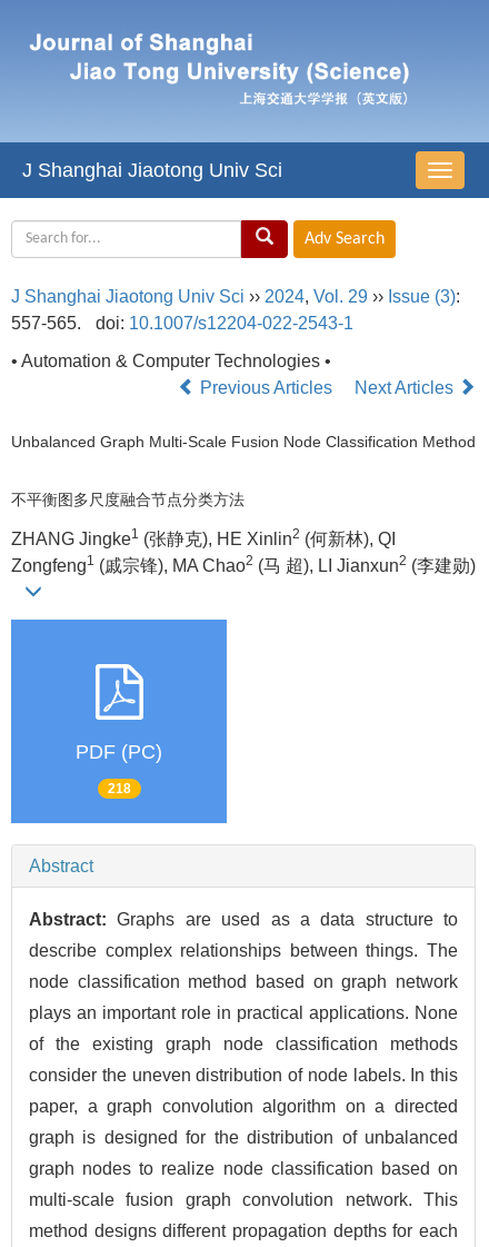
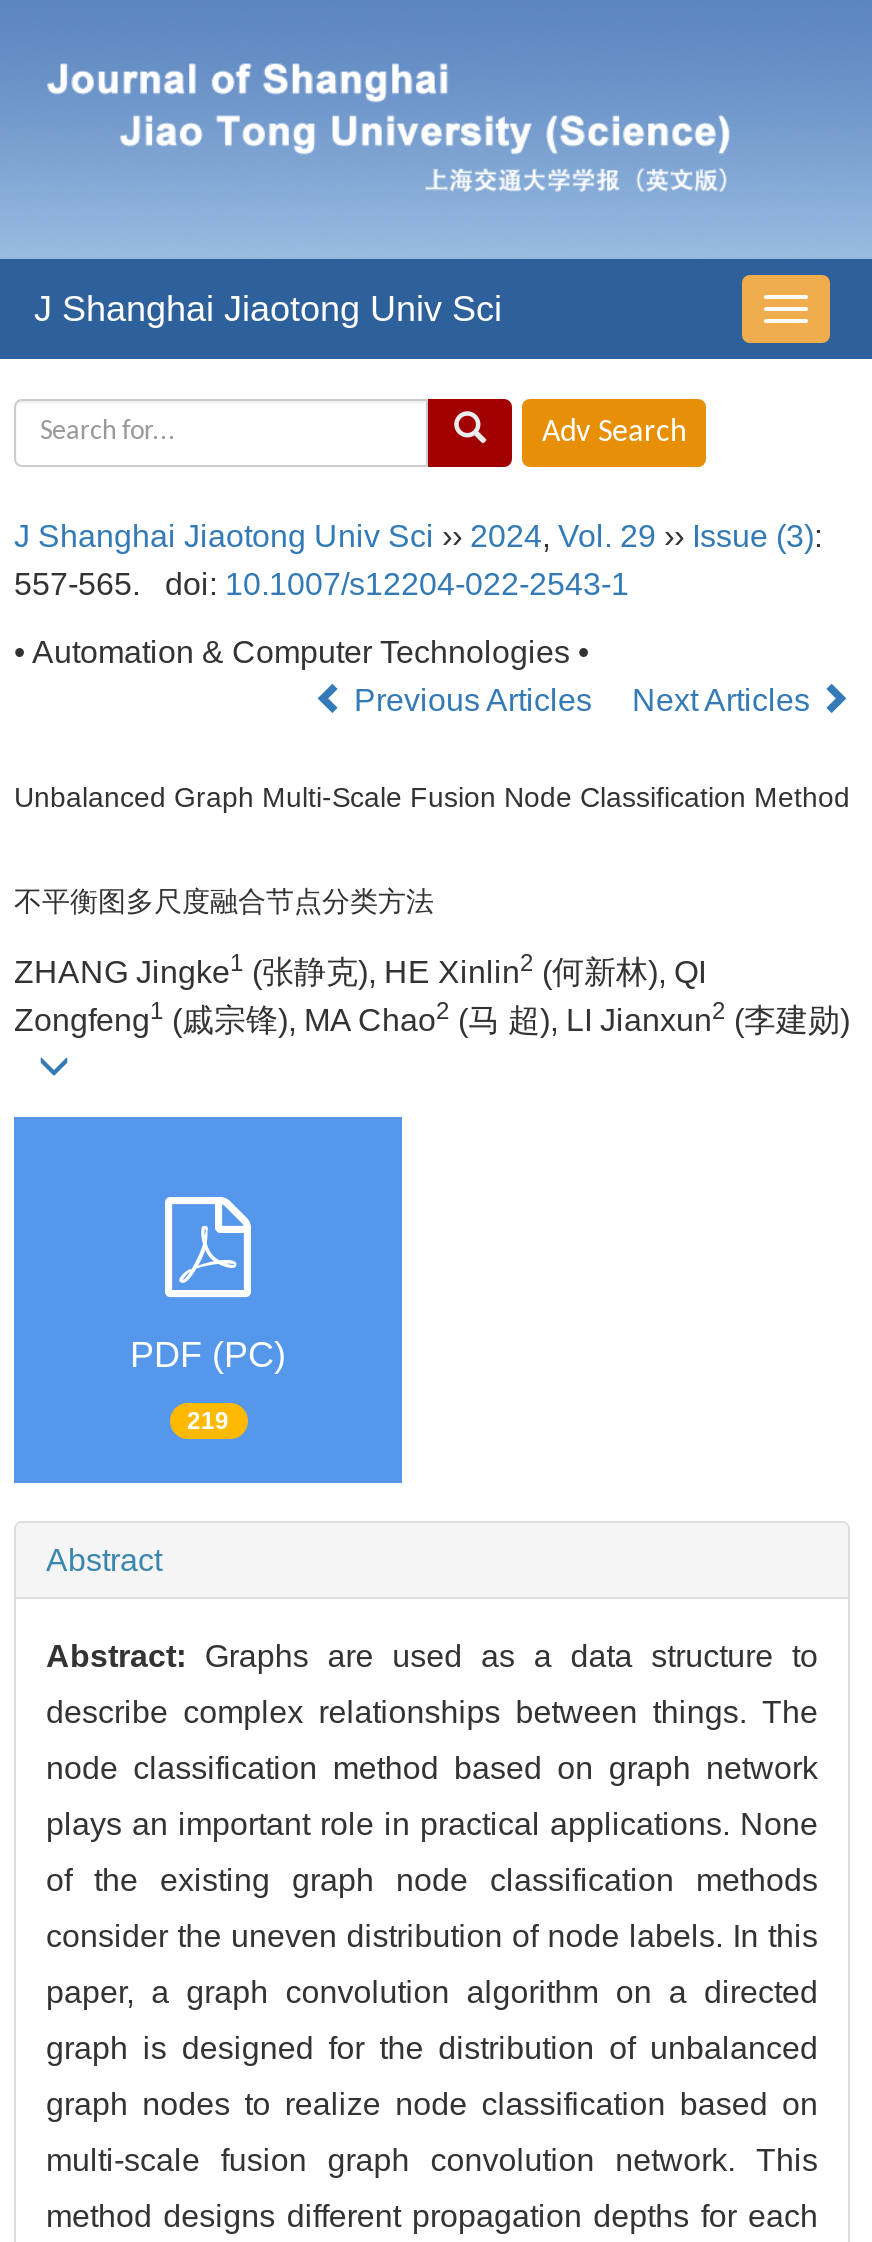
[107,781,131,797] 218 -> [187,1407,229,1435] 219

